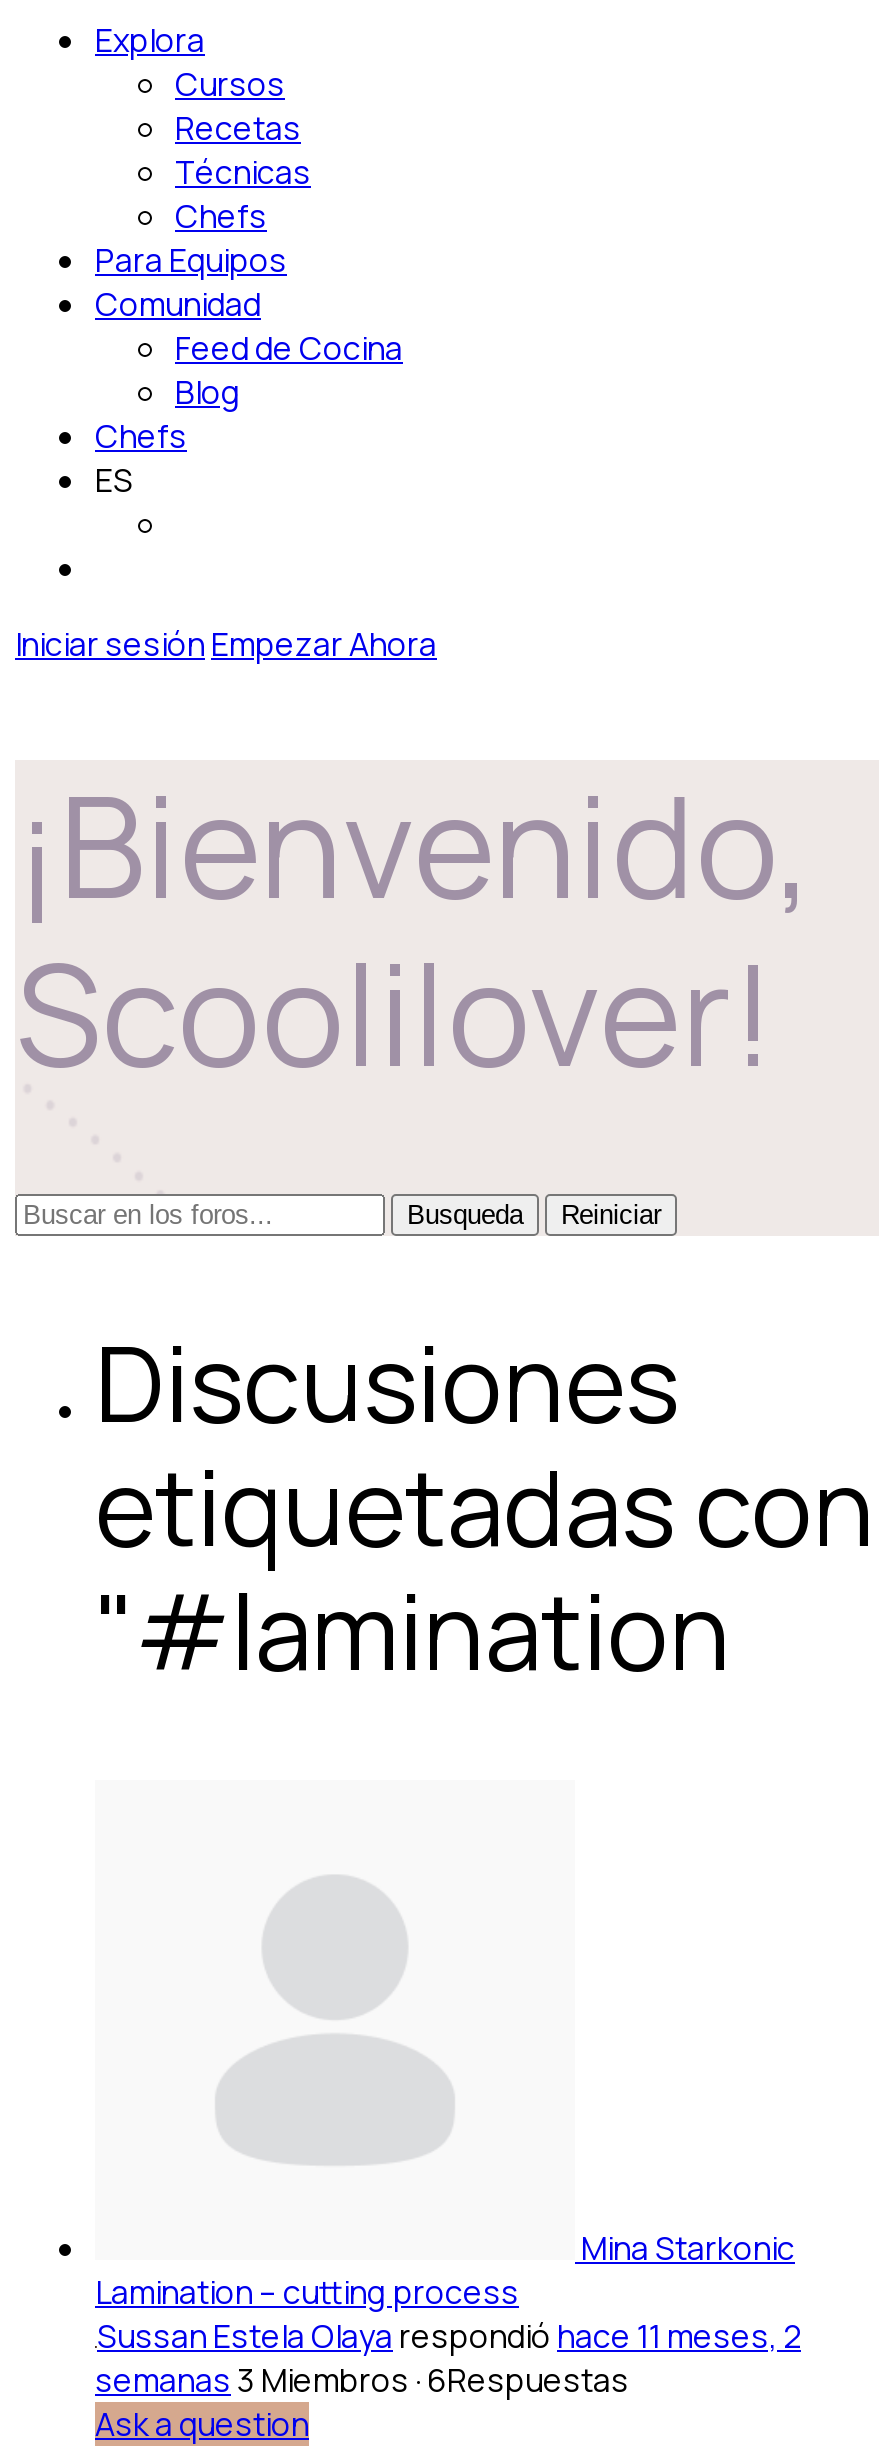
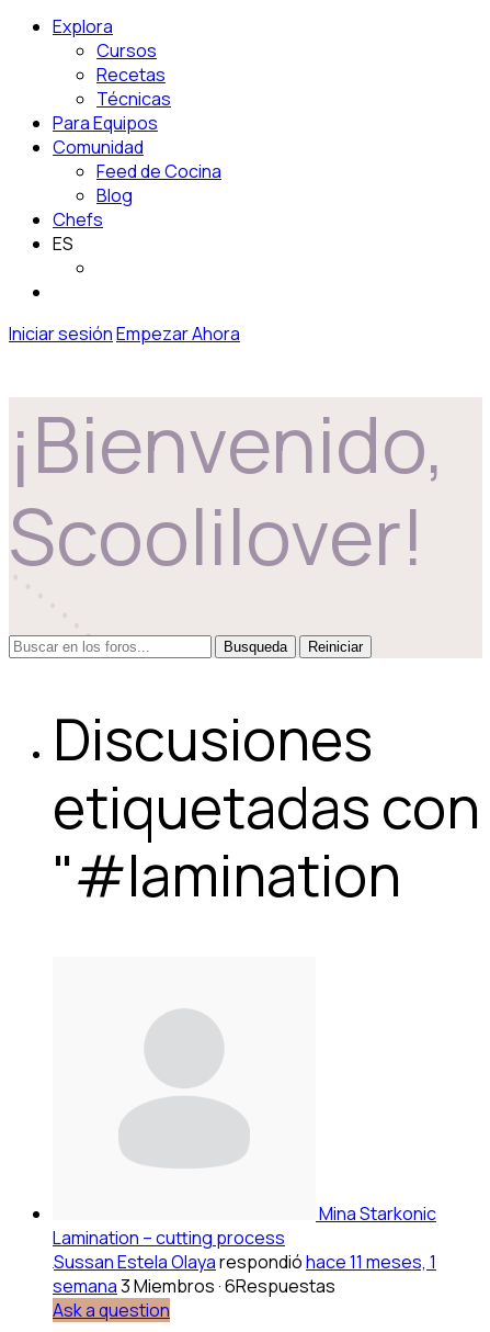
[175,194,267,238] Chefs -> none
[97,2314,801,2358] Sussan Estela Olaya respondió hace 11 meses, 2 -> [54,1250,436,1274] Sussan Estela Olaya respondió hace 11 meses, 1
[95,2358,629,2402] semanas 3 Miembros · 6Respuestas -> [53,1274,335,1298] semana 3 Miembros · 6Respuestas

